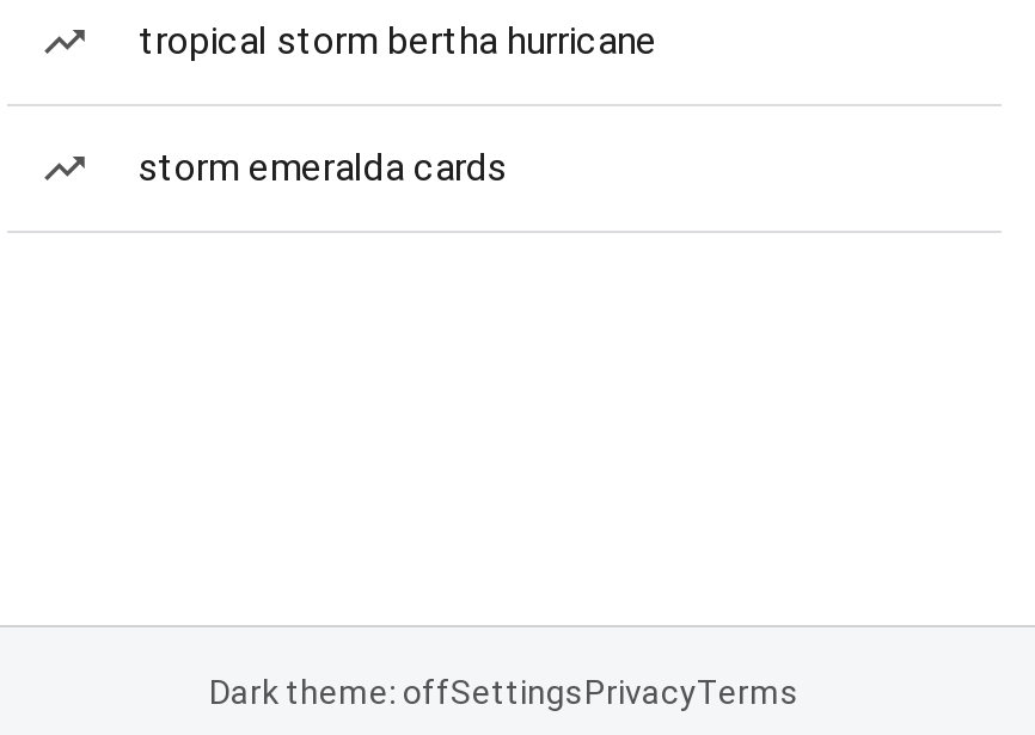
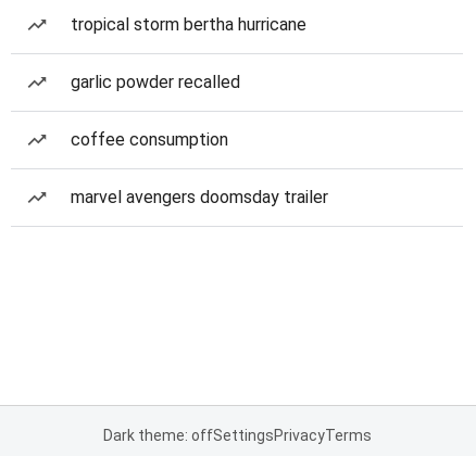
[139,145,507,190] storm emeralda cards -> [71,72,328,207] garlic powder recalled | coffee consumption | marvel avengers doomsday trailer

